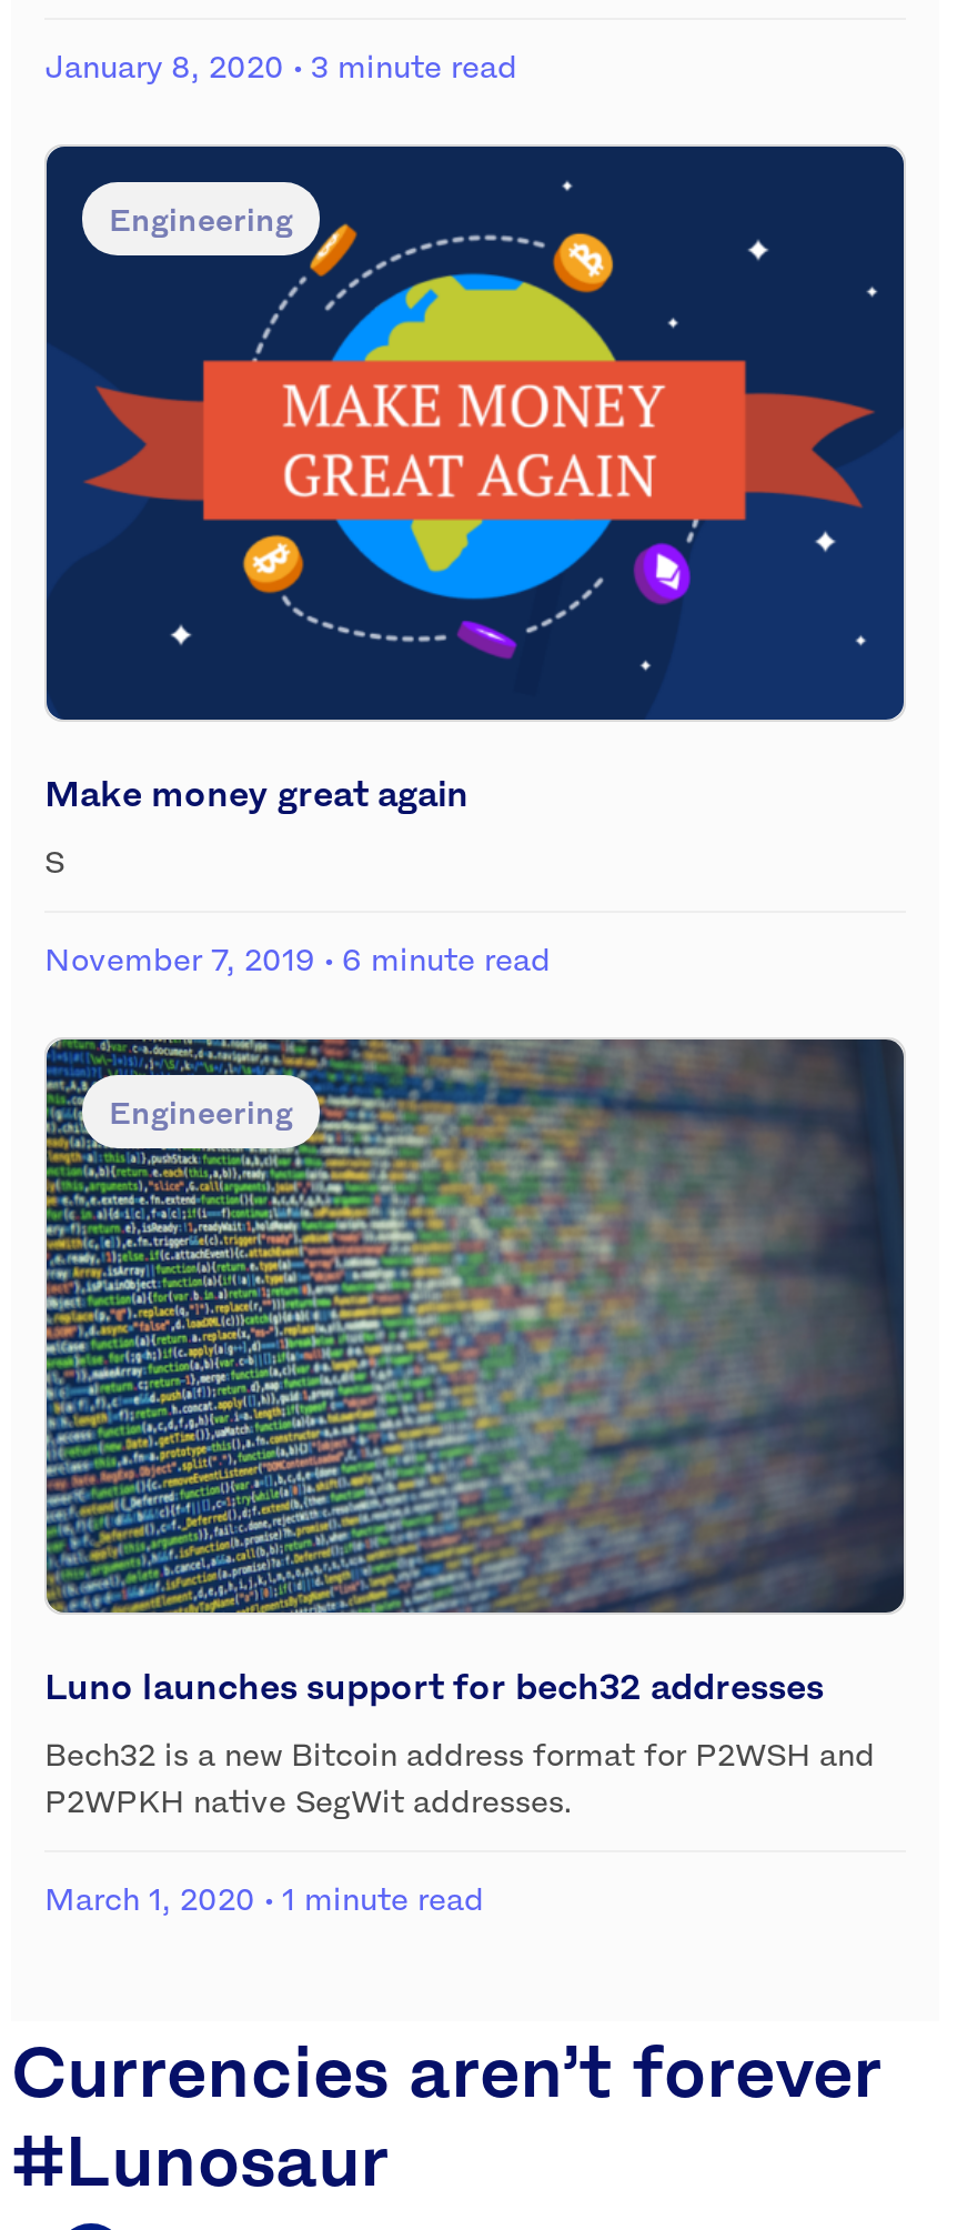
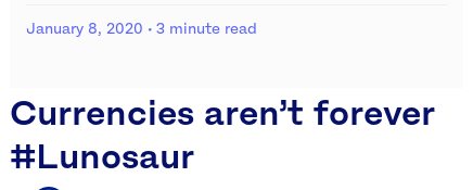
[44,144,906,722] [image] | Engineering -> none
[44,771,551,977] Make money great again | S | November 7, 2019 · 6 minute read -> none
[44,1037,906,1615] [image] | Engineering -> none
[44,1663,875,1916] Luno launches support for bech32 addresses | Bech32 is a new Bitcoin address format for P2WSH and | P2WPKH native SegWit addresses. | March 1, 2020 · 1 minute read -> none

